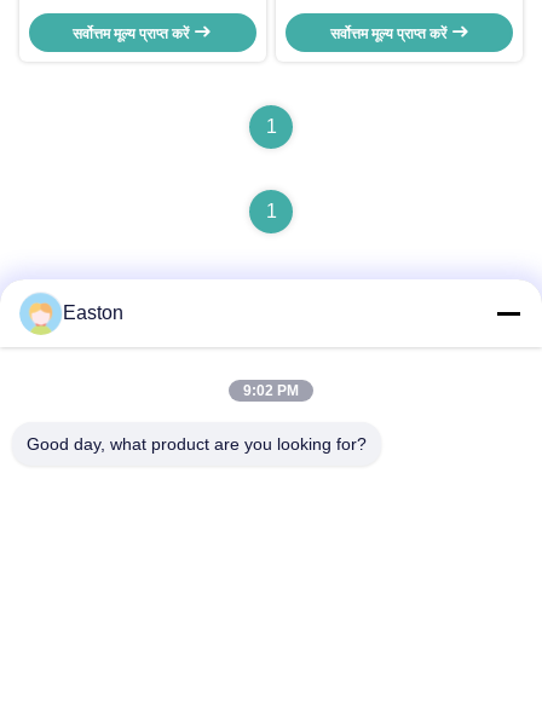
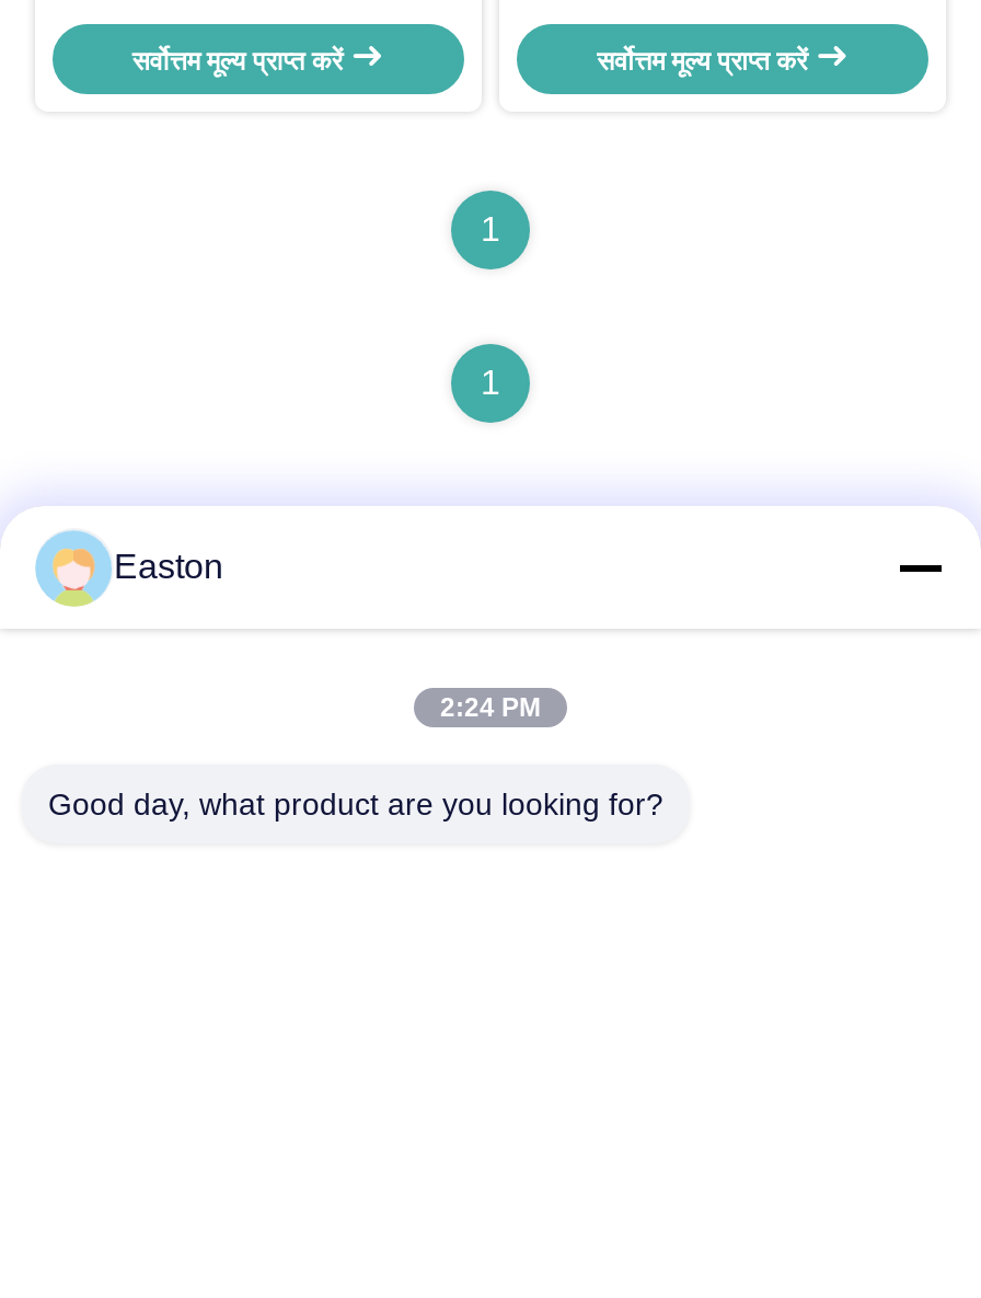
[243,382,299,399] 9:02 PM -> [440,692,541,723] 2:24 PM

